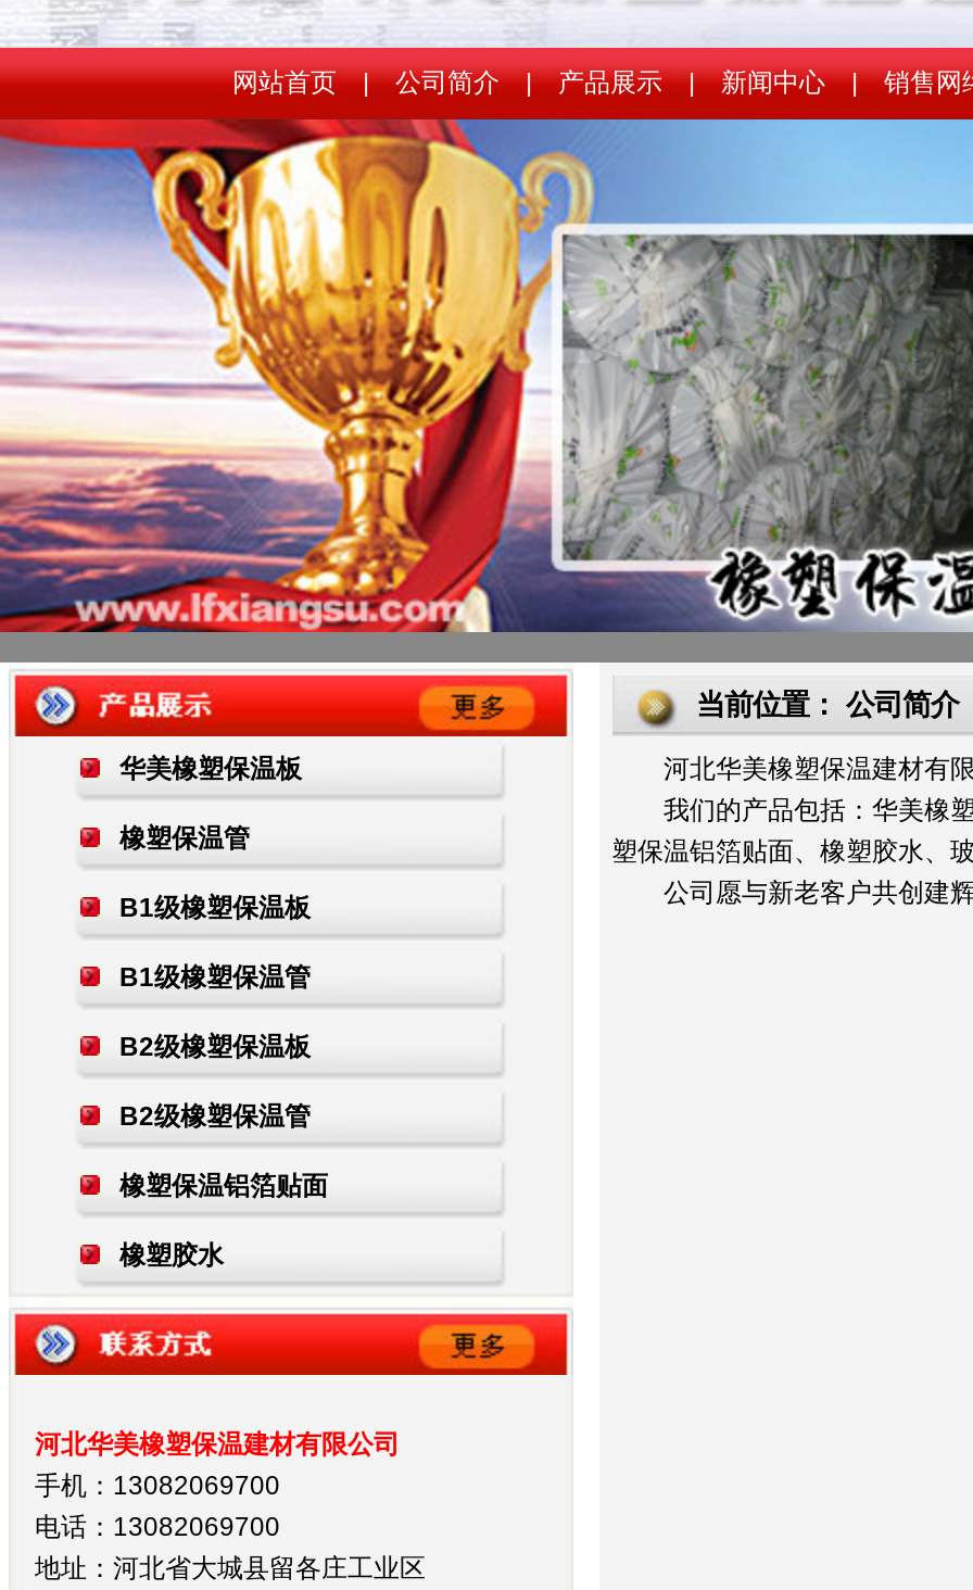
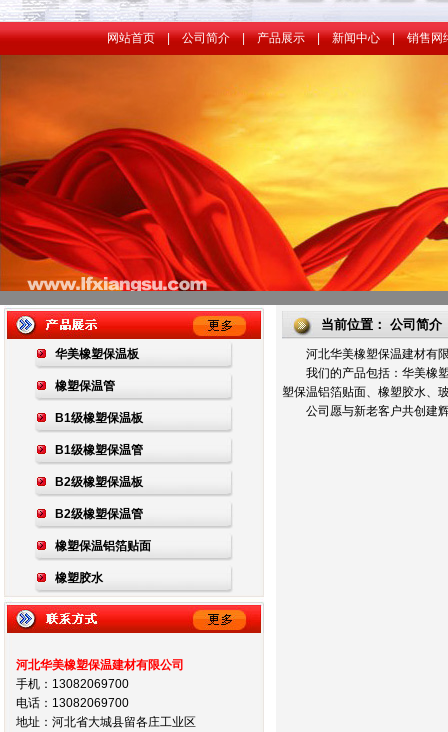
[7,117,966,634] [image] -> [3,54,445,292] [image]

